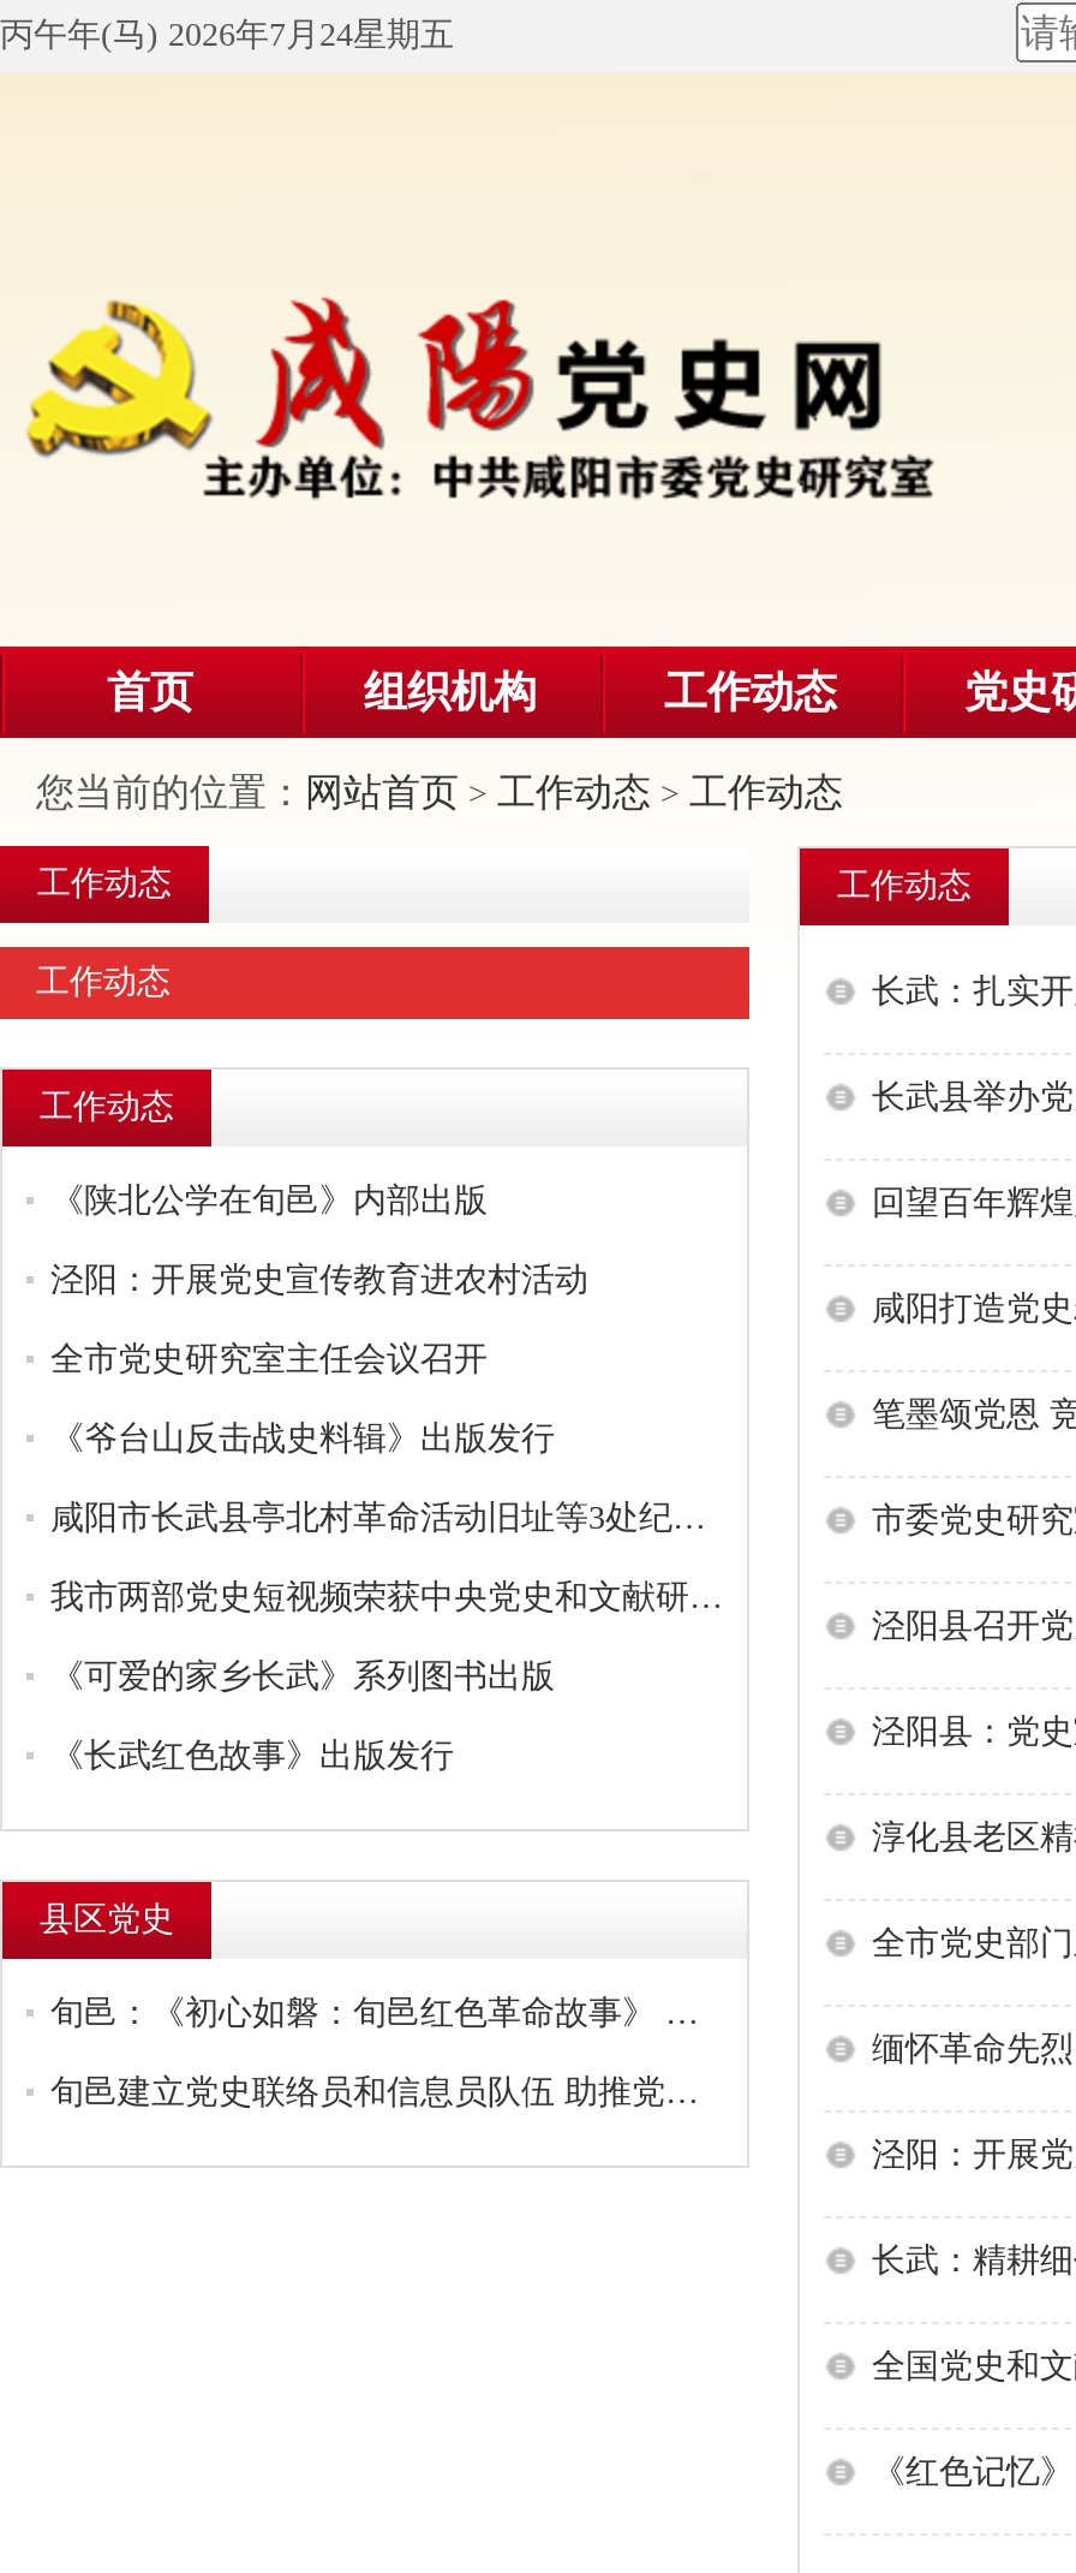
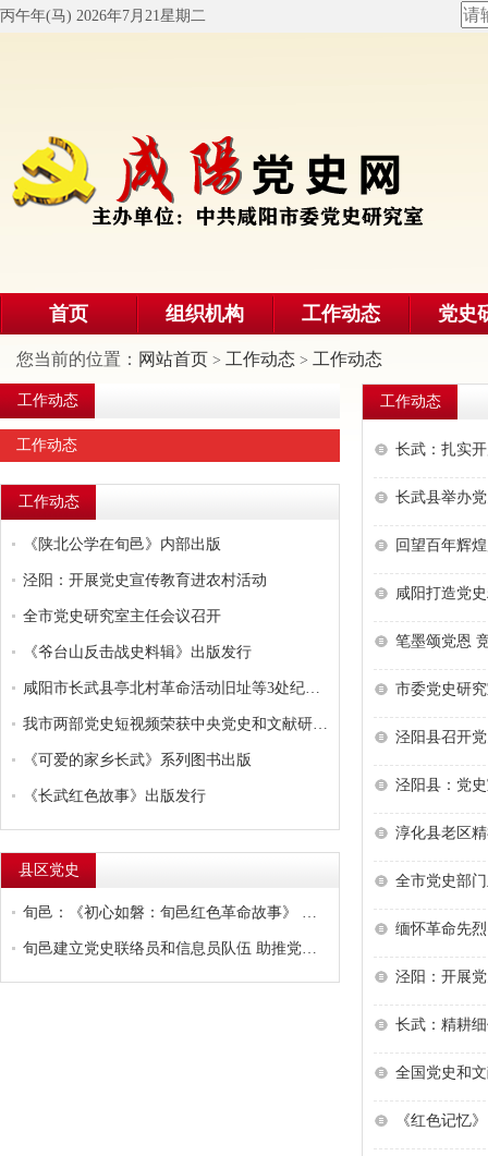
[0,17,454,53] 丙午年(马) 2026年7月24星期五 -> [0,8,206,24] 丙午年(马) 2026年7月21星期二

